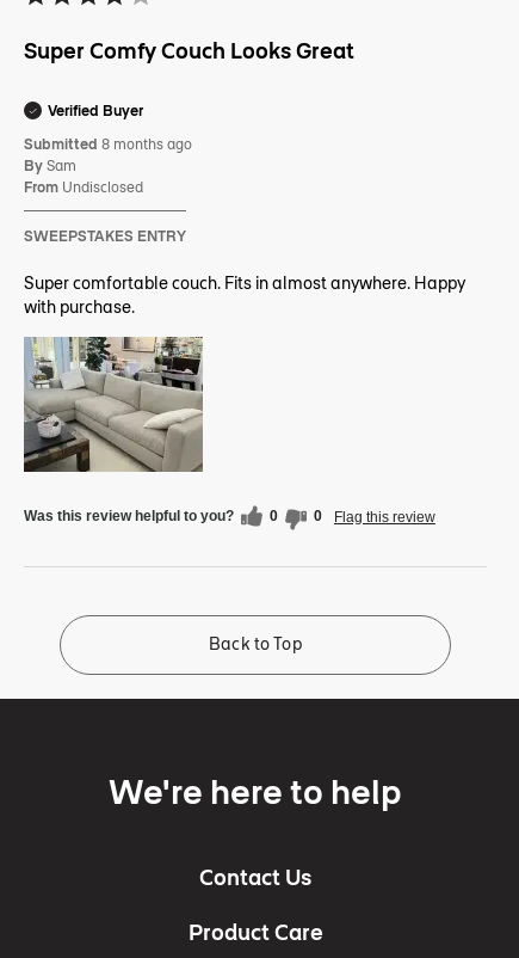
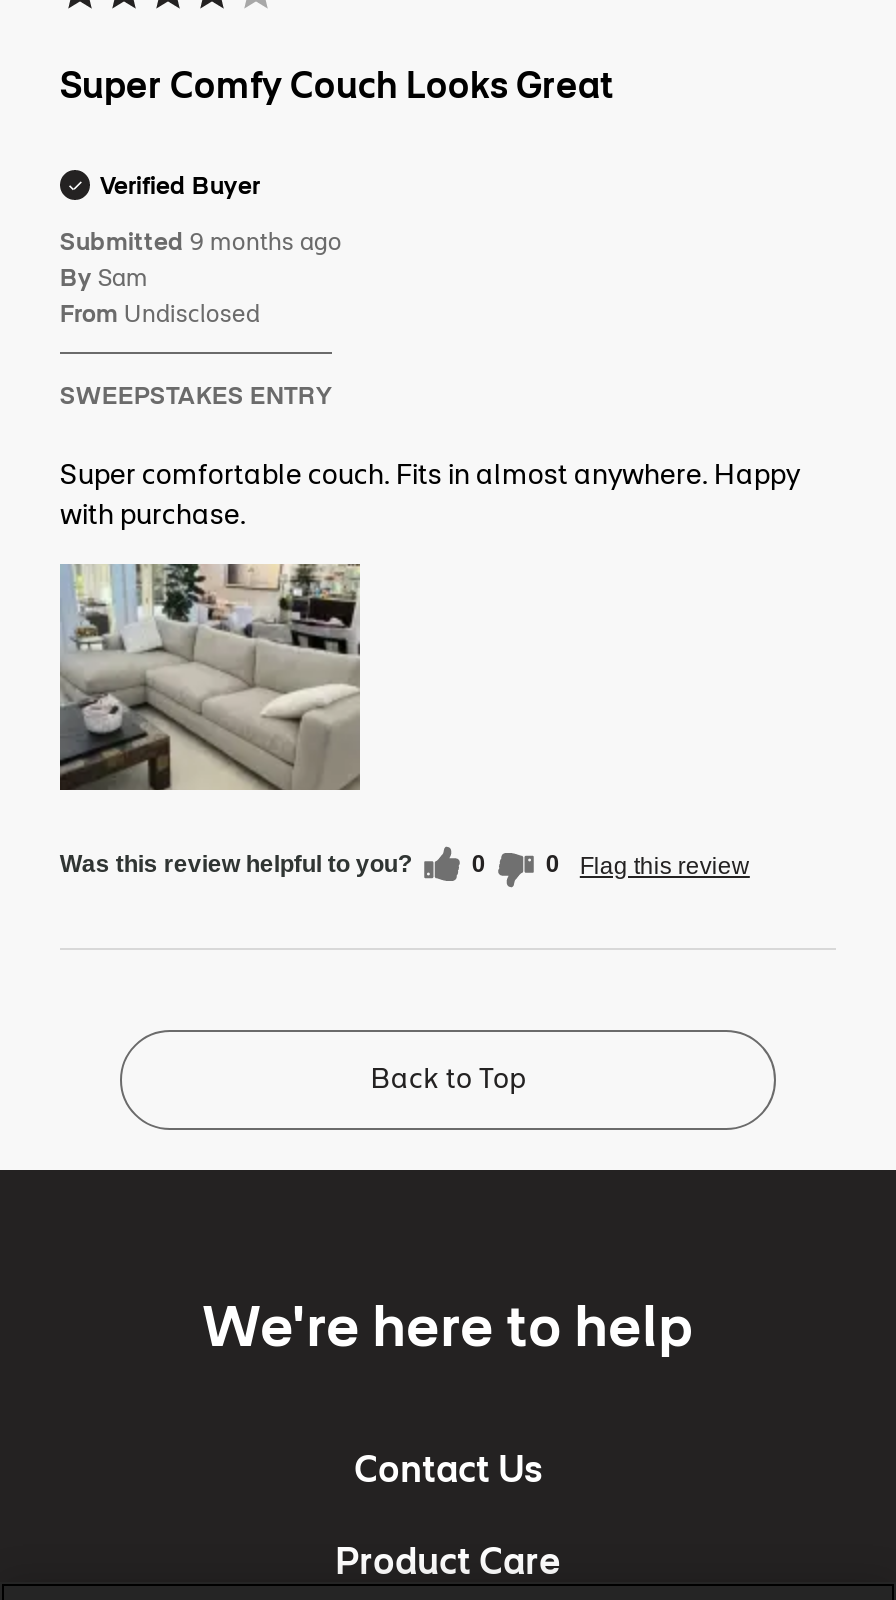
[24,135,192,152] Submitted 8 months ago -> [60,225,342,255] Submitted 9 months ago

